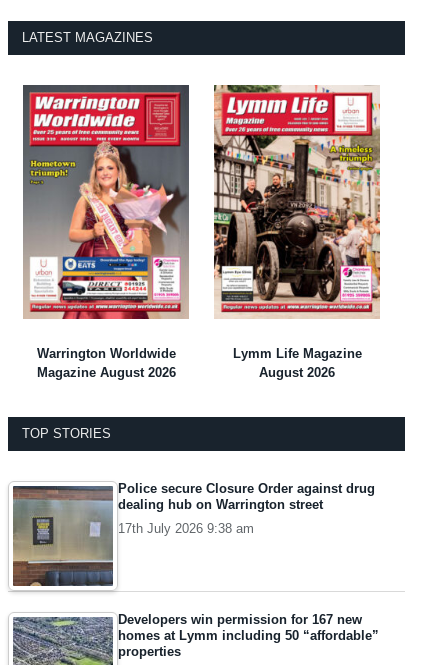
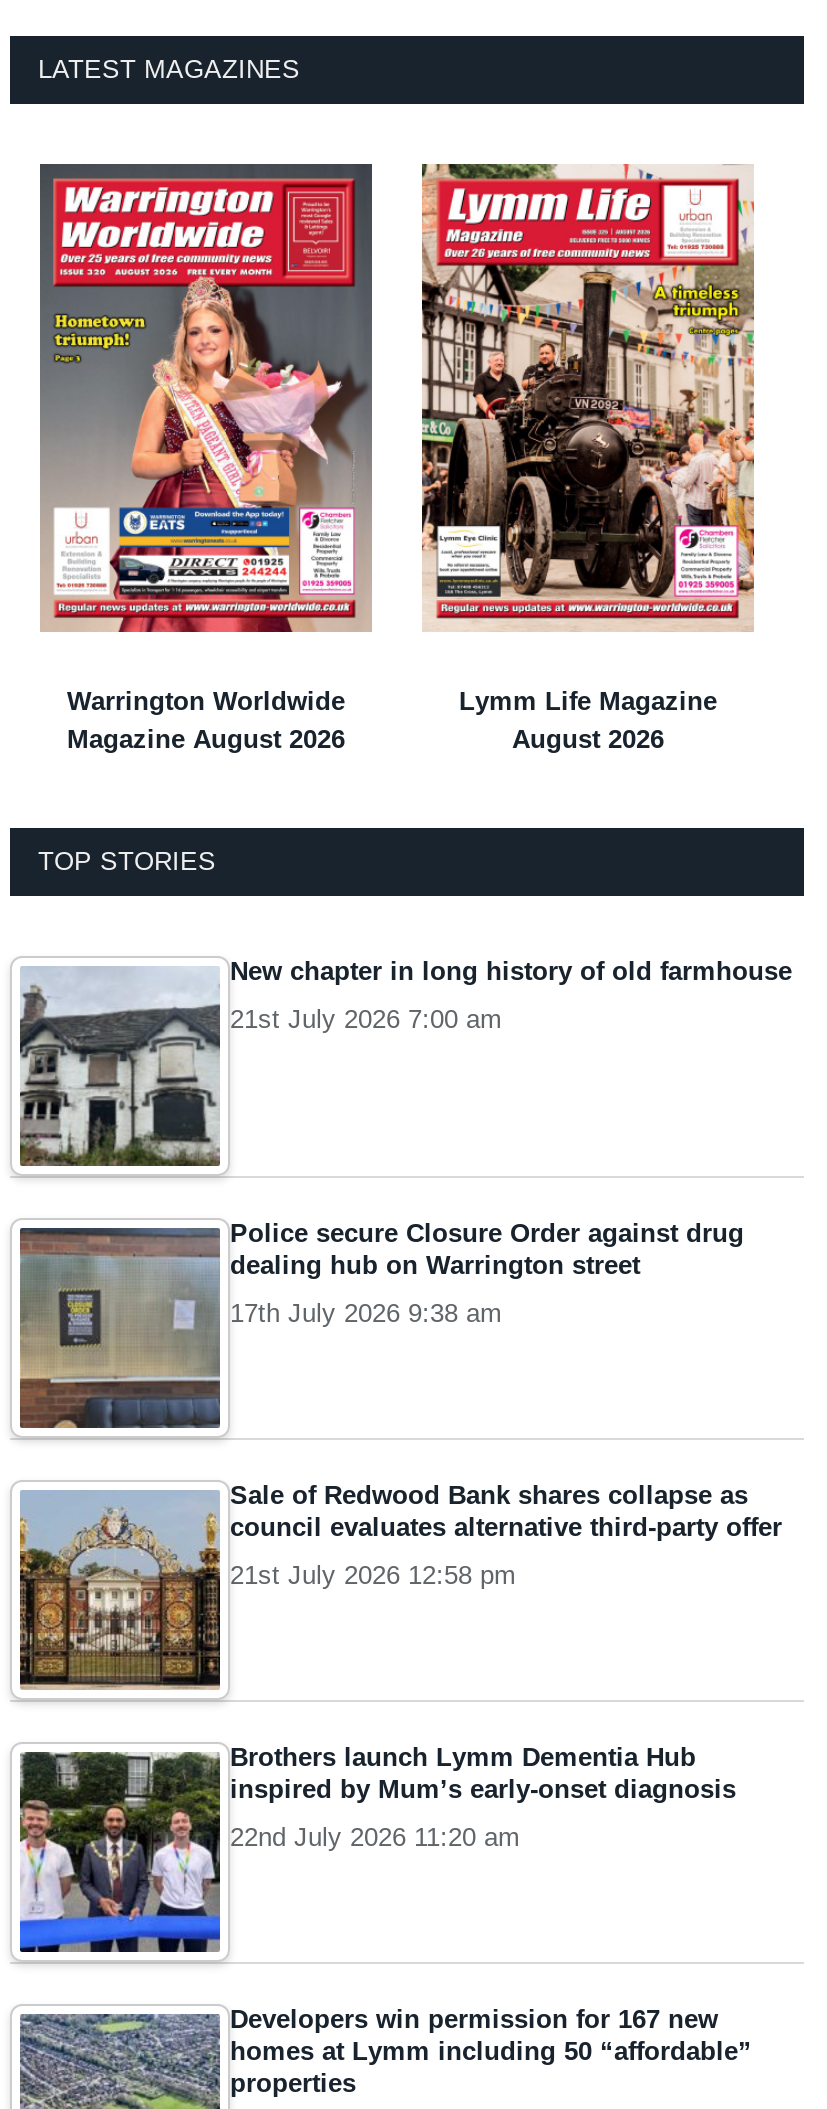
none -> [20,956,792,1168] [image] | New chapter in long history of old farmhouse | 21st July 2026 7:00 am
none -> [18,1480,782,1704] [image] | Sale of Redwood Bank shares collapse as | council evaluates alternative third-party offer | 21st July 2026 12:58 pm
none -> [18,1742,736,1954] [image] | Brothers launch Lymm Dementia Hub | inspired by Mum’s early-onset diagnosis | 22nd July 2026 11:20 am

